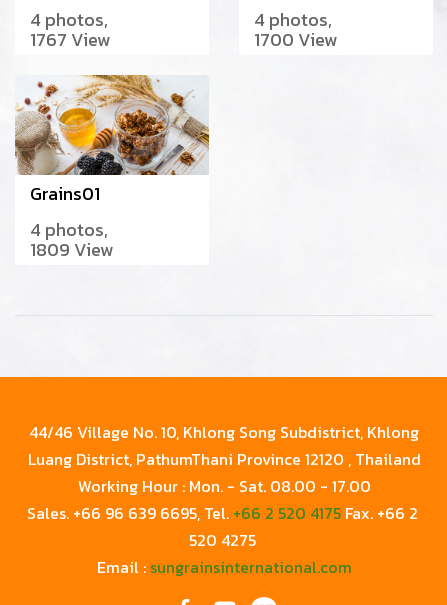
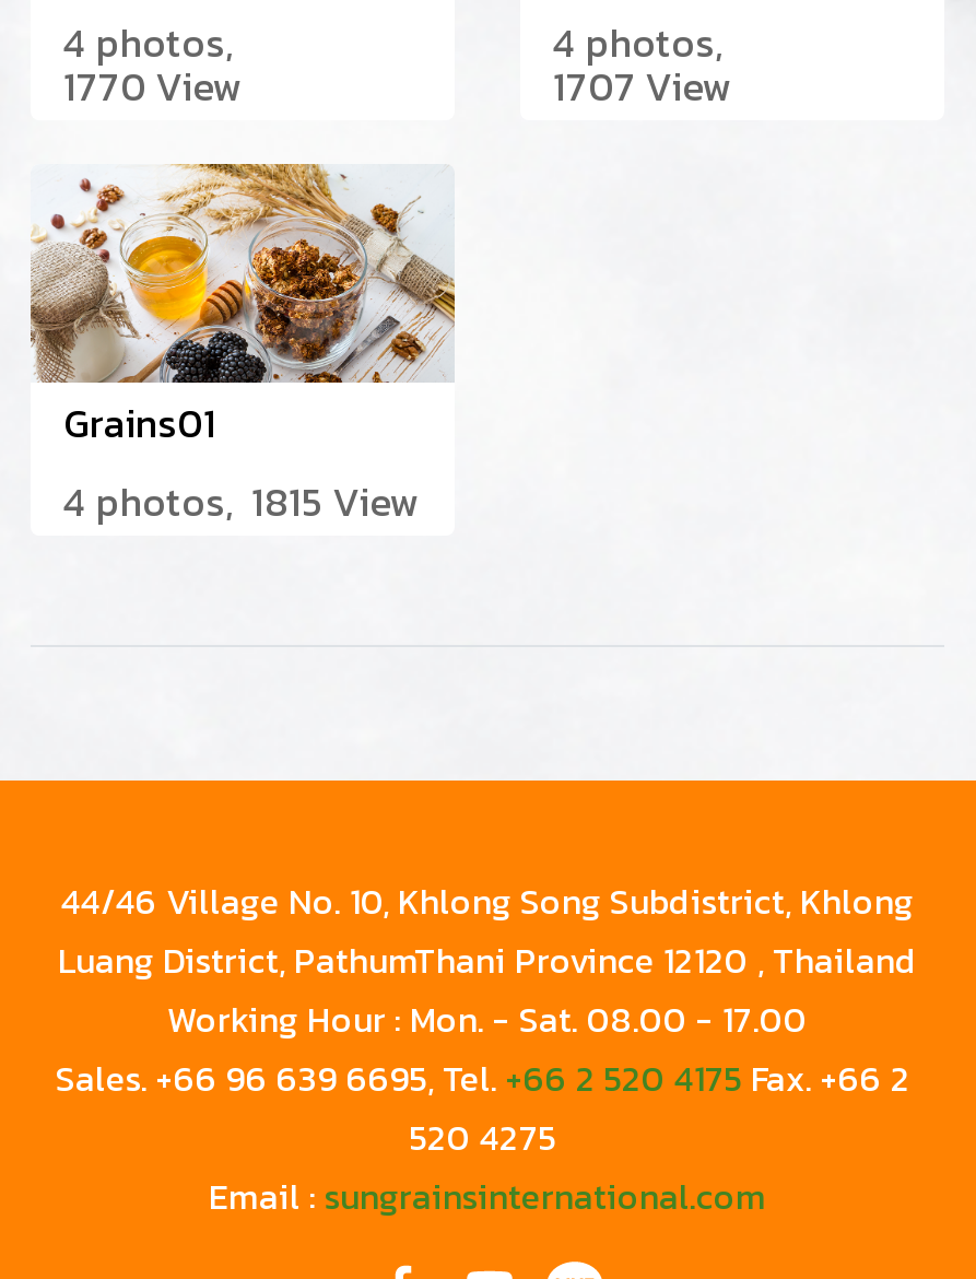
[30,26,110,53] 1767 View -> [63,57,240,116] 1770 View
[254,26,337,53] 1700 View -> [553,57,730,116] 1707 View
[30,216,113,263] 4 photos, | 1809 View -> [63,473,418,532] 4 photos, 1815 View

